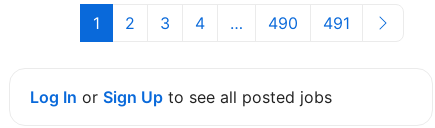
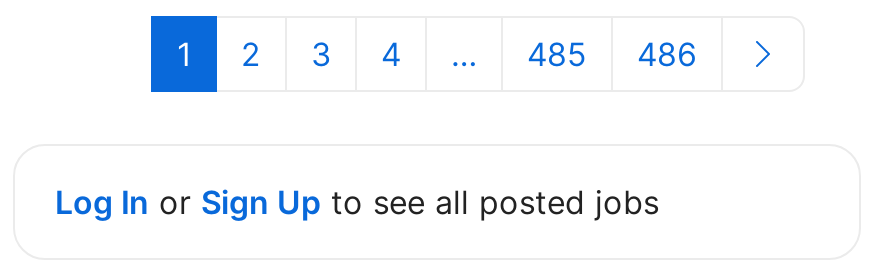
[267,13,297,33] 490 -> [527,34,587,74] 485
[322,13,349,33] 491 -> [637,34,697,74] 486

